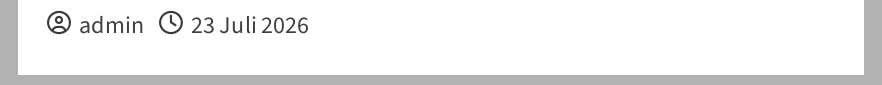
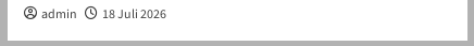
[79,8,309,42] admin 23 Juli 2026 -> [41,5,166,23] admin 18 Juli 2026

